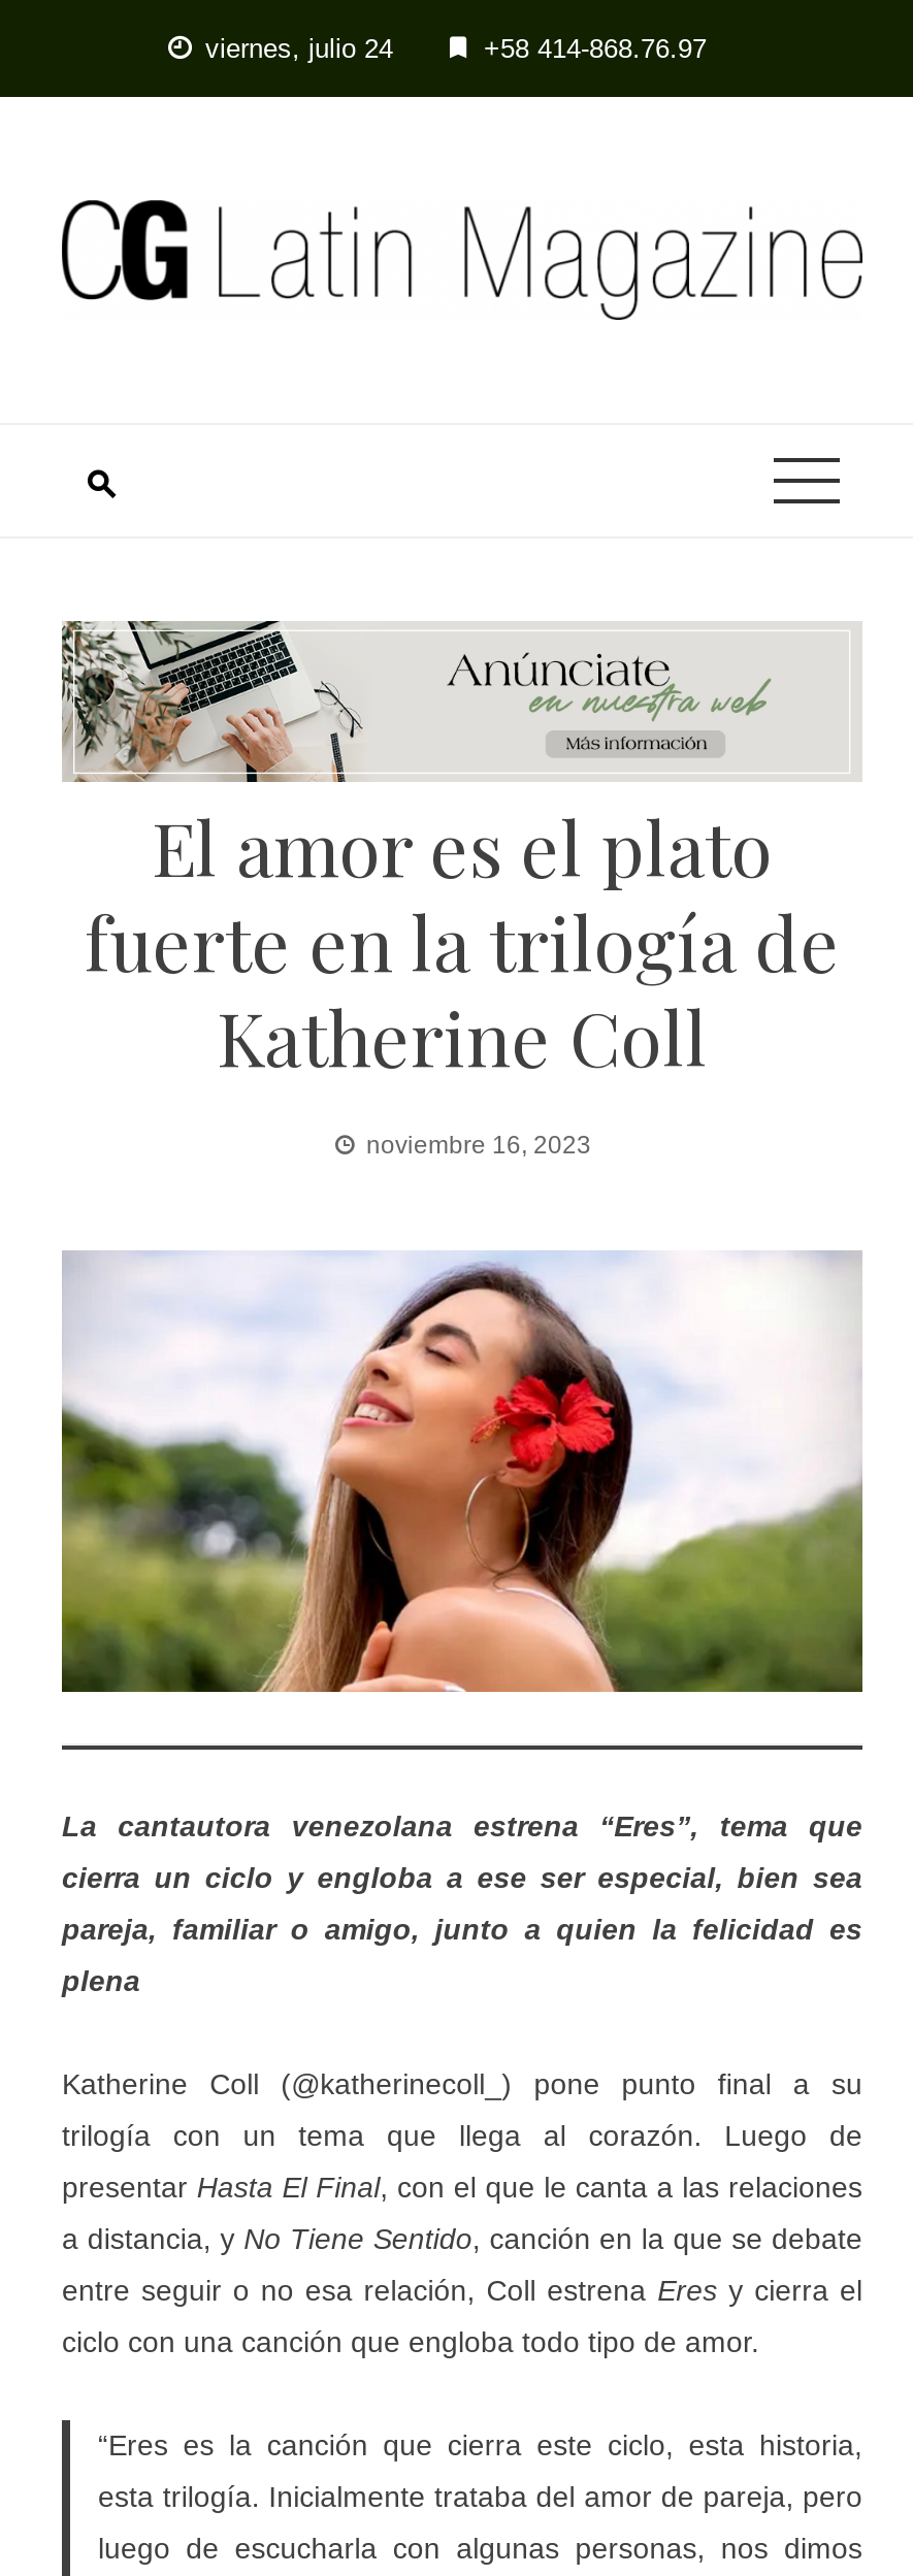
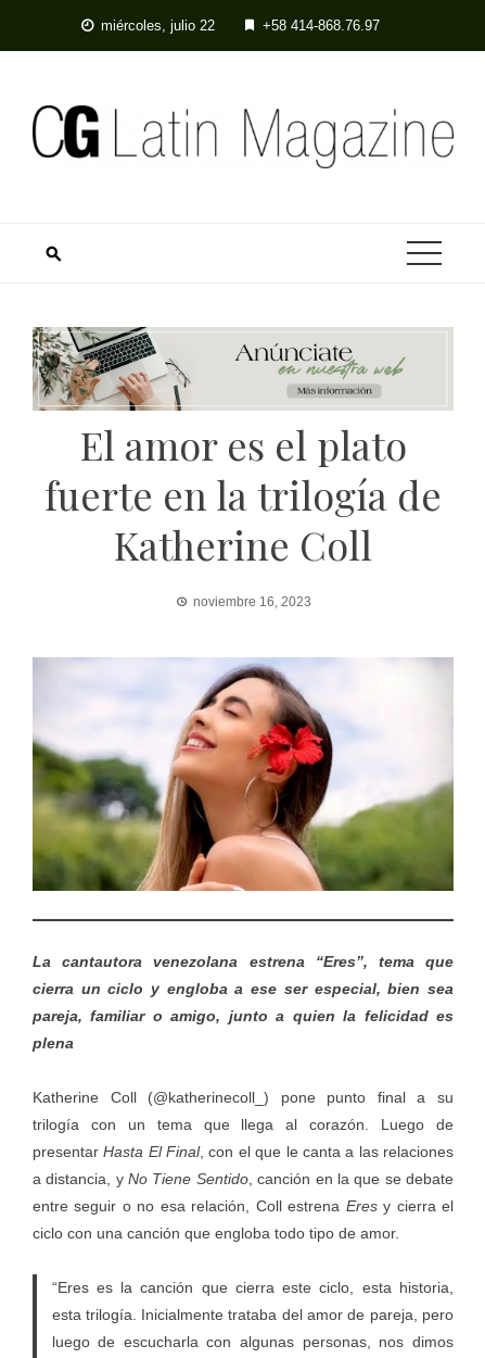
[205,33,393,64] viernes, julio 24 -> [100,17,214,34] miércoles, julio 22

